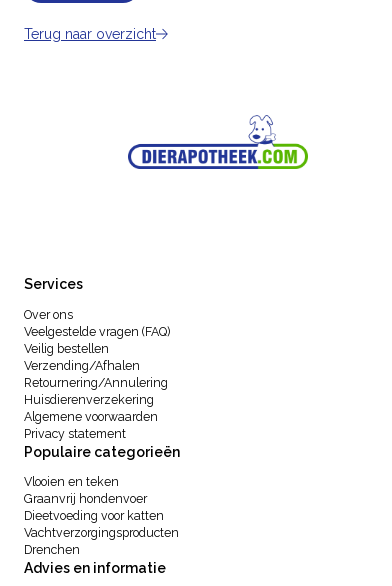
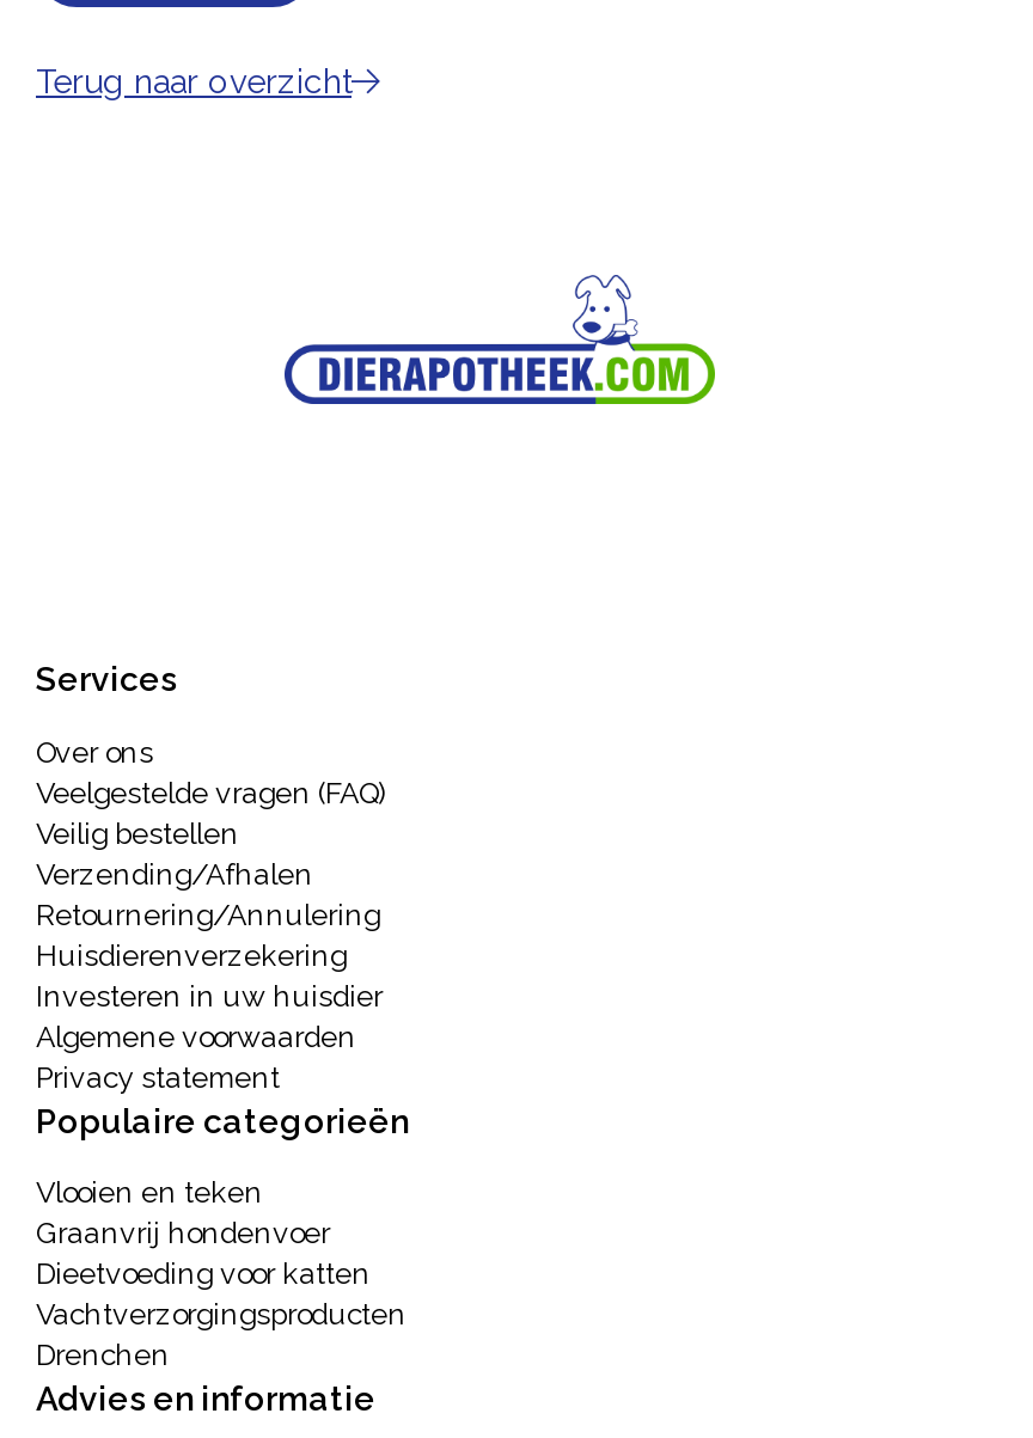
none -> [36,978,383,1013] Investeren in uw huisdier

